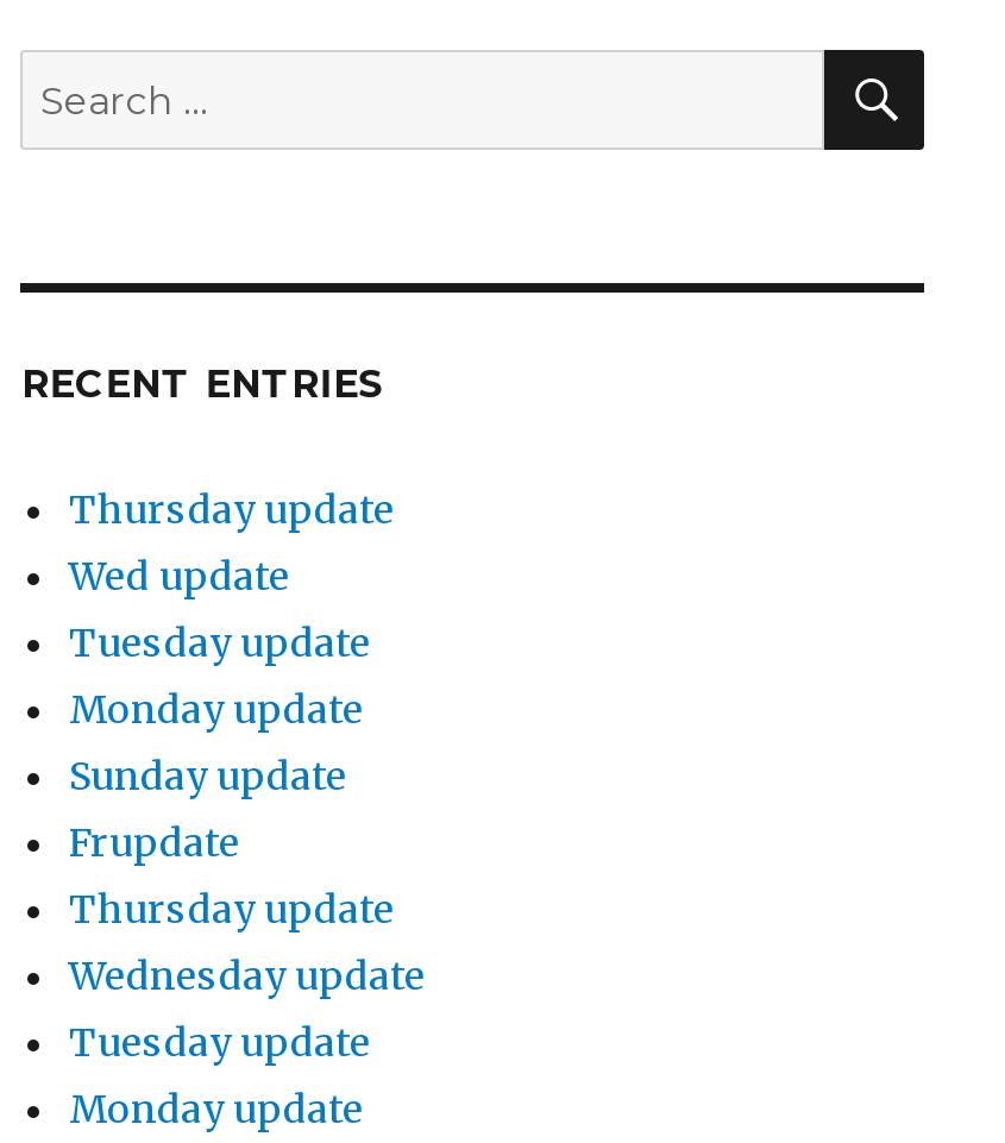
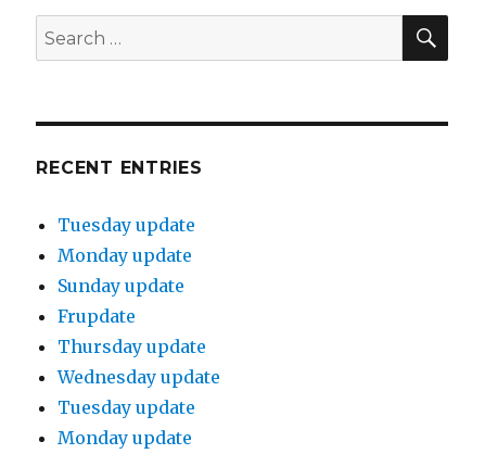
[69,486,395,600] Thursday update | Wed update -> none

